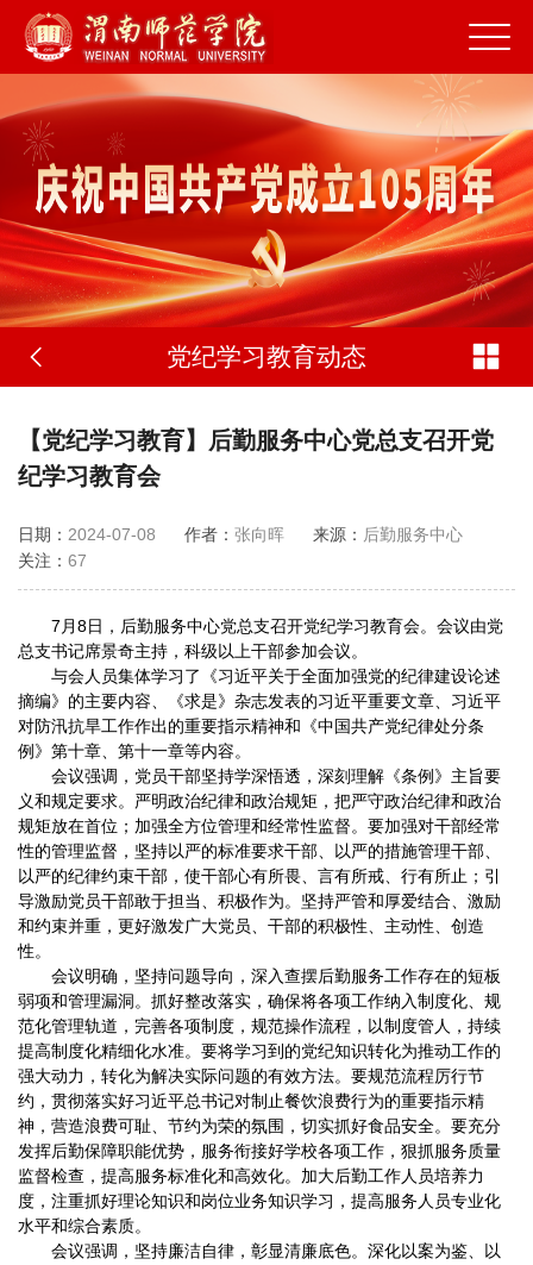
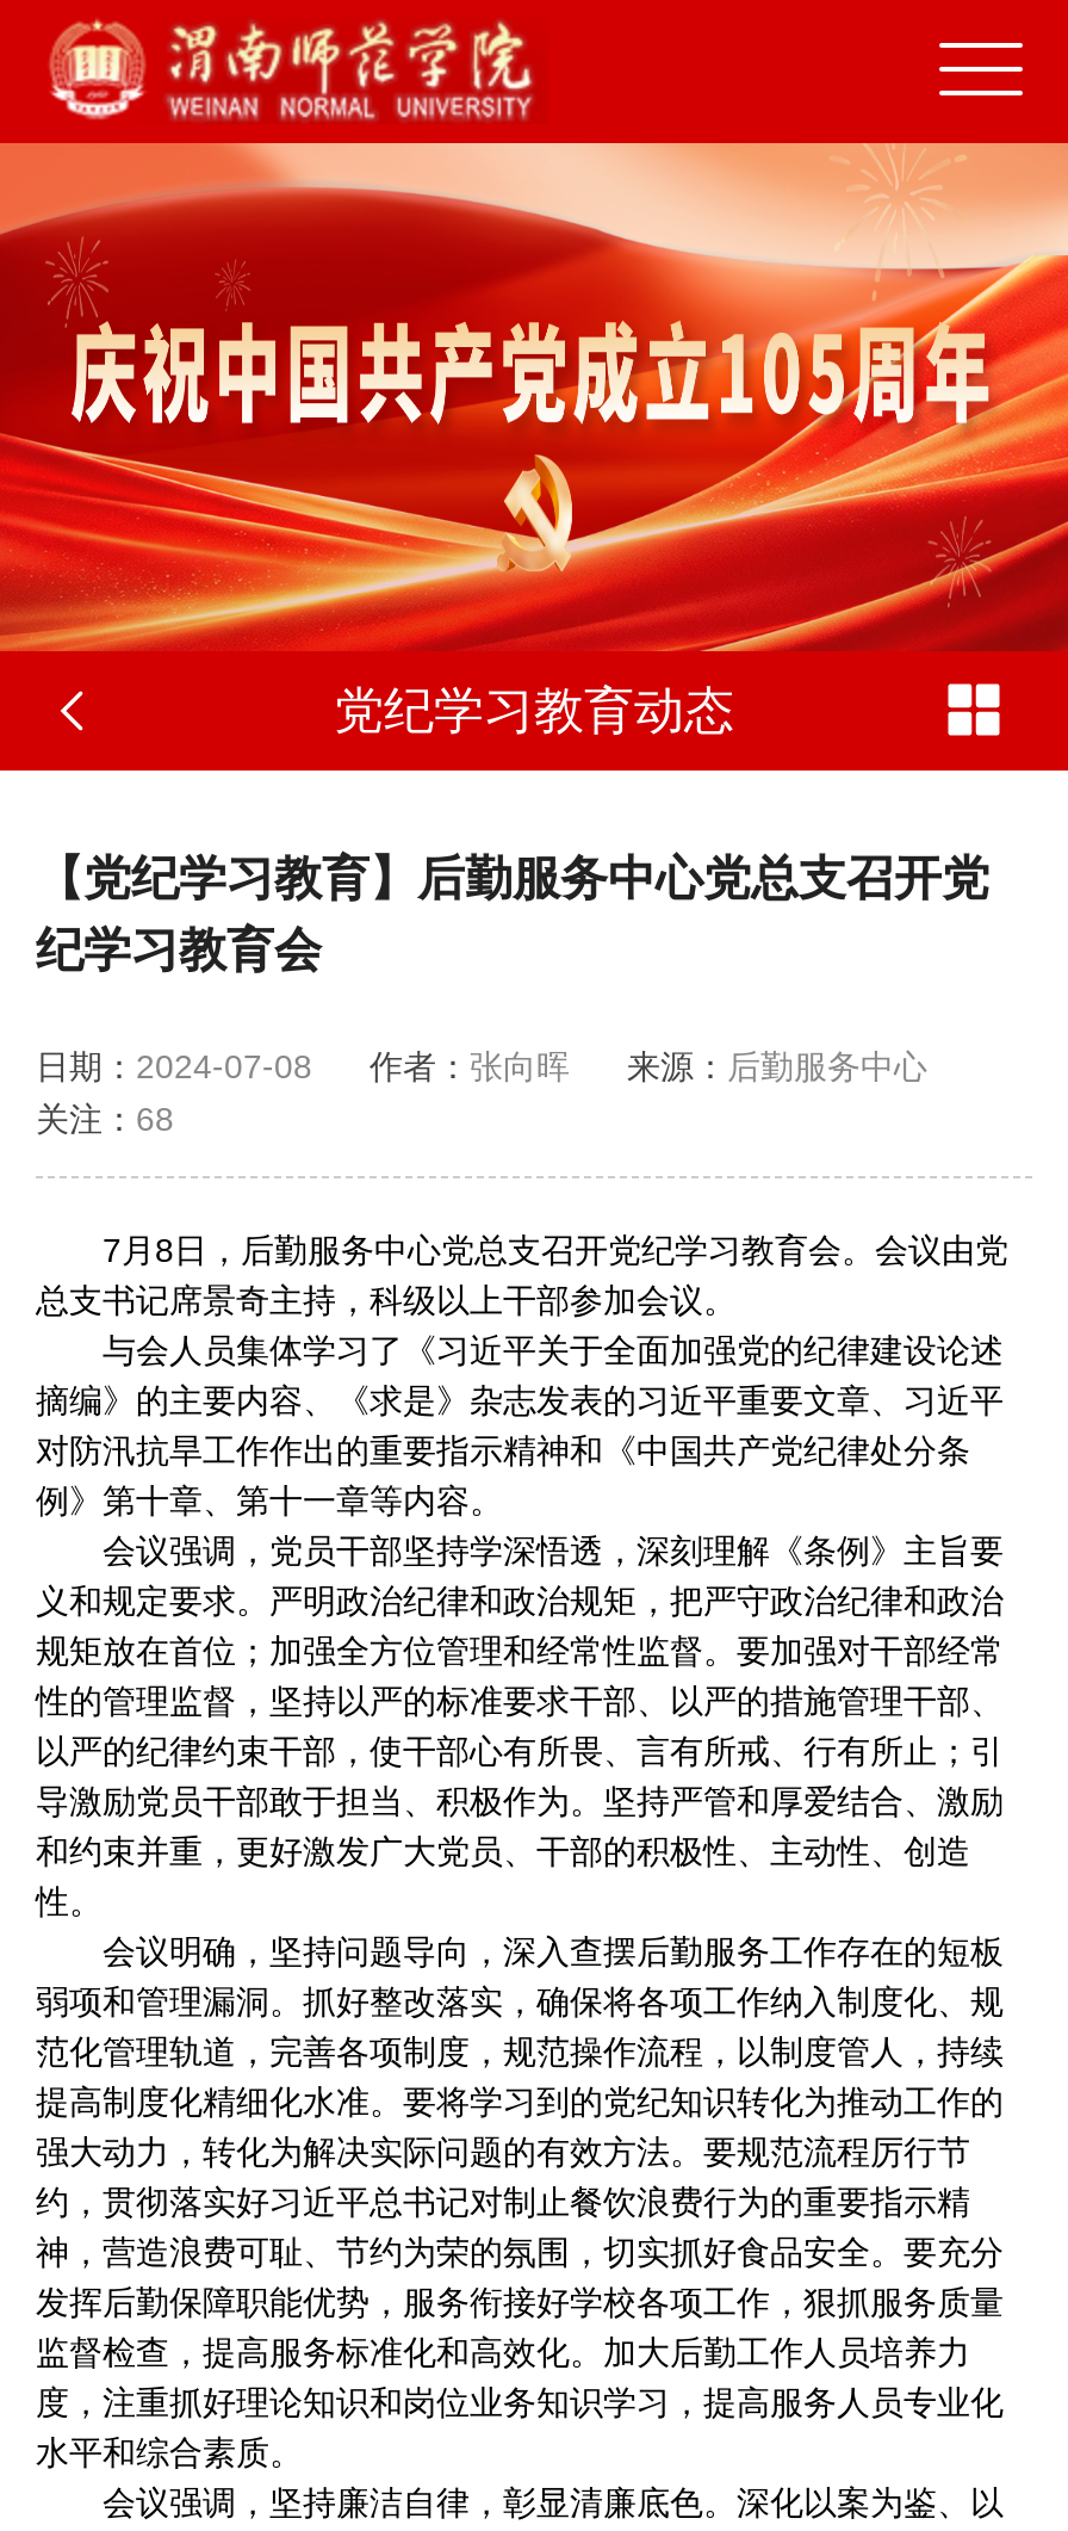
[18,551,87,570] 关注：67 -> [36,1100,174,1138] 关注：68

